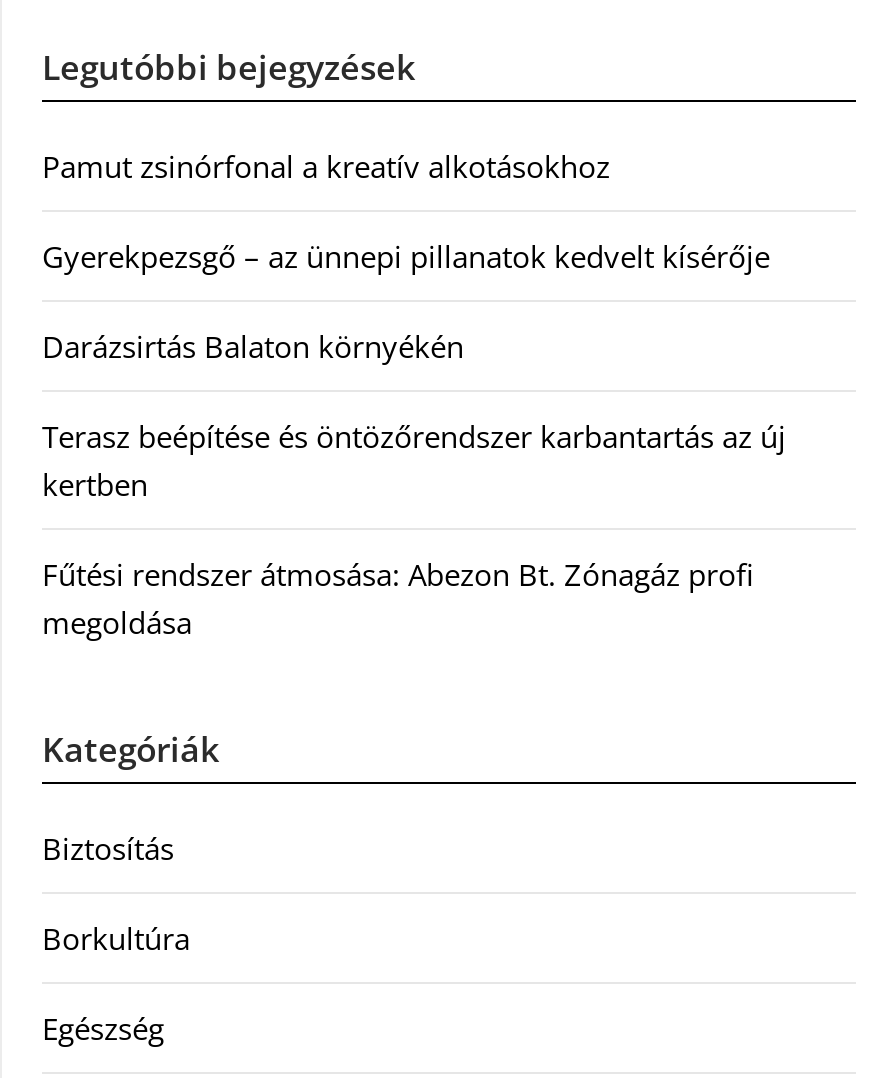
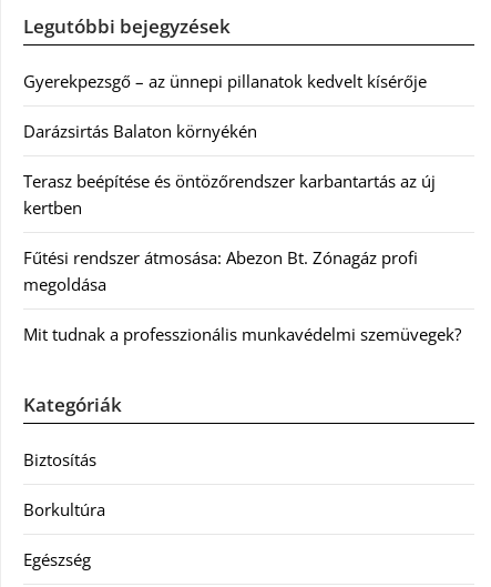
[42,146,610,186] Pamut zsinórfonal a kreatív alkotásokhoz -> none
moved [42,236,786,642] -> [23,70,436,295]: Gyerekpezsgő – az ünnepi pillanatok kedvelt kísérője | Darázsirtás Balaton környékén | Terasz beépítése és öntözőrendszer karbantartás az új | kertben | Fűtési rendszer átmosása: Abezon Bt. Zónagáz profi | megoldása
none -> [23,323,461,345] Mit tudnak a professzionális munkavédelmi szemüvegek?

